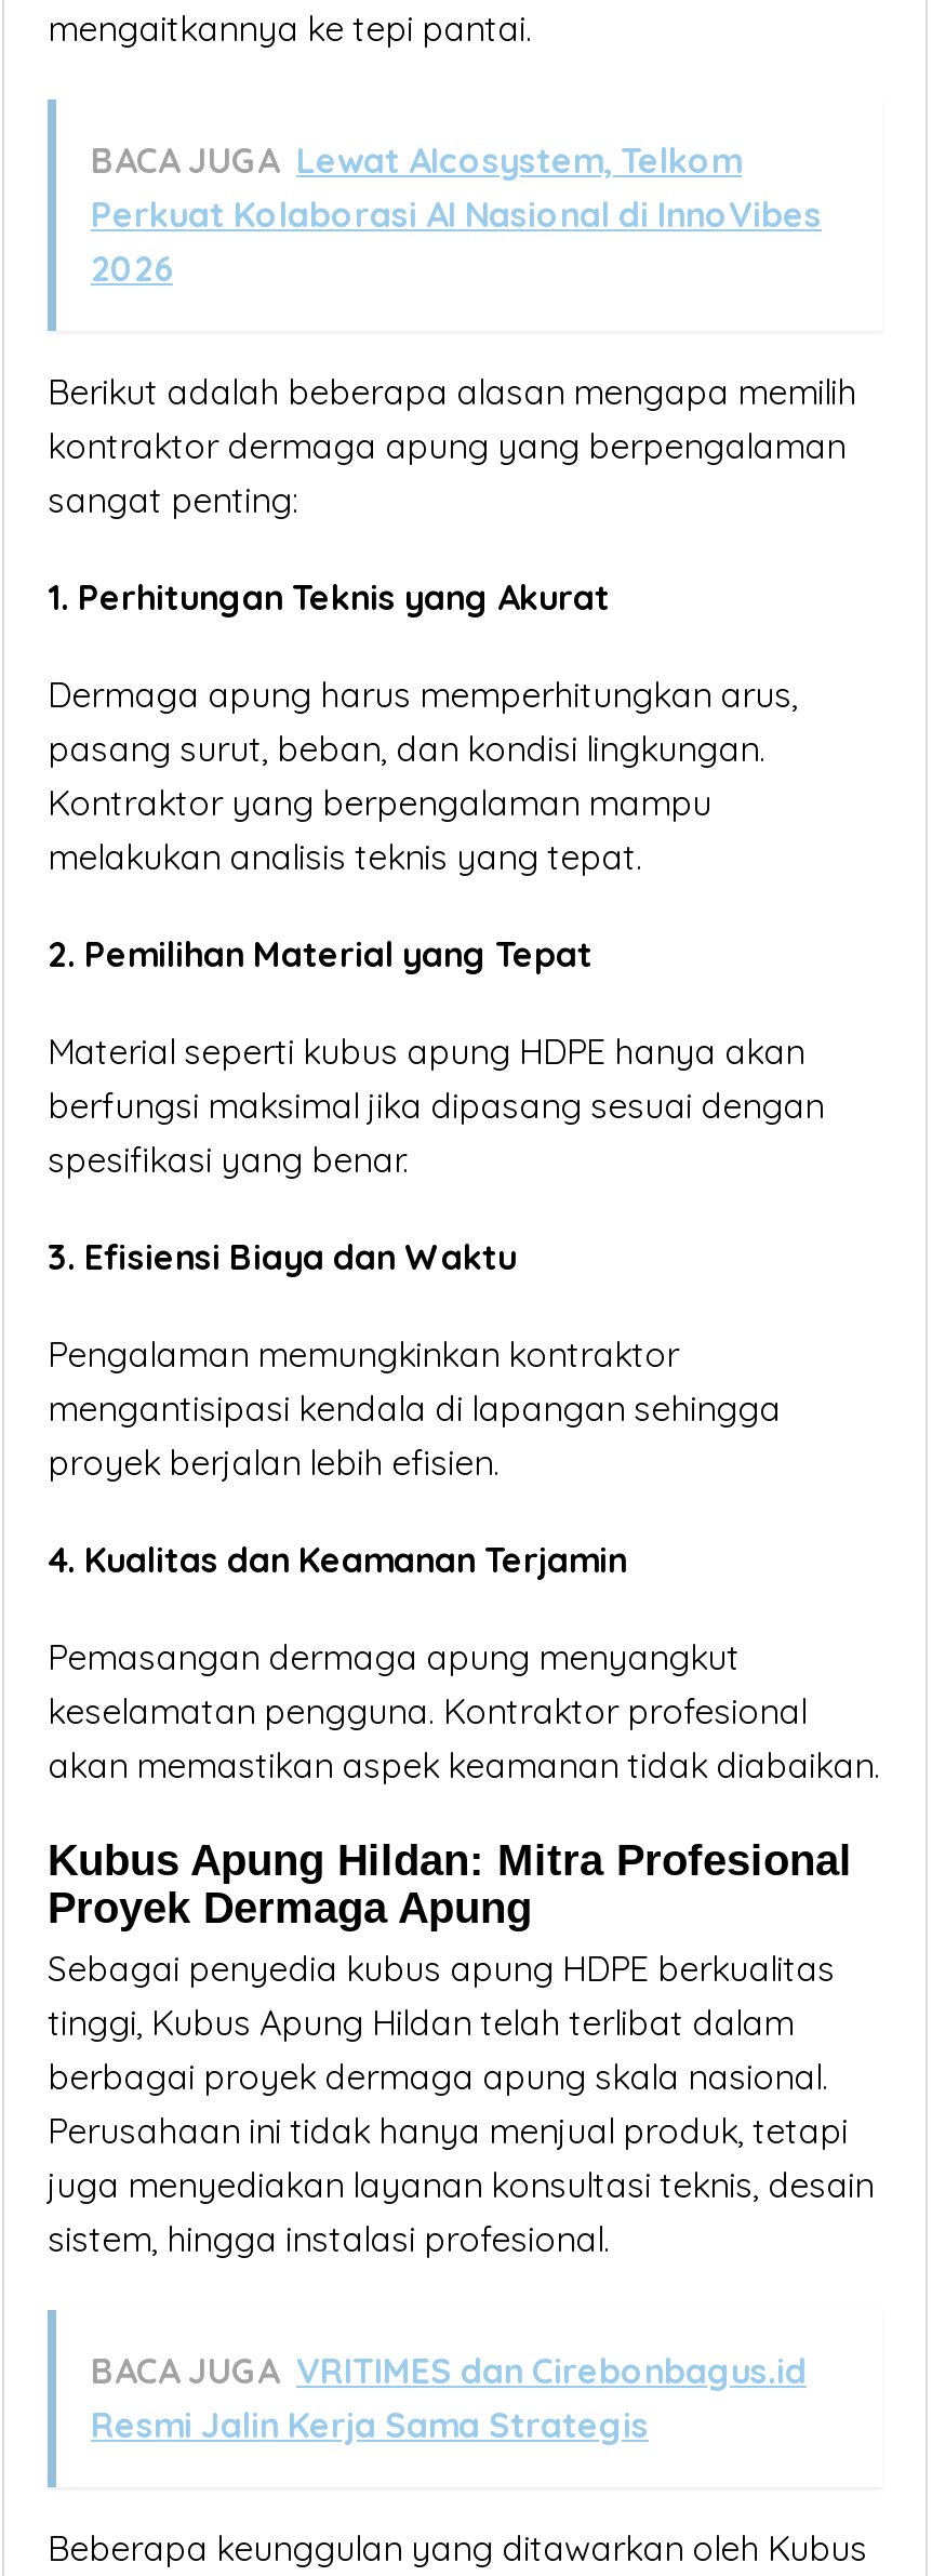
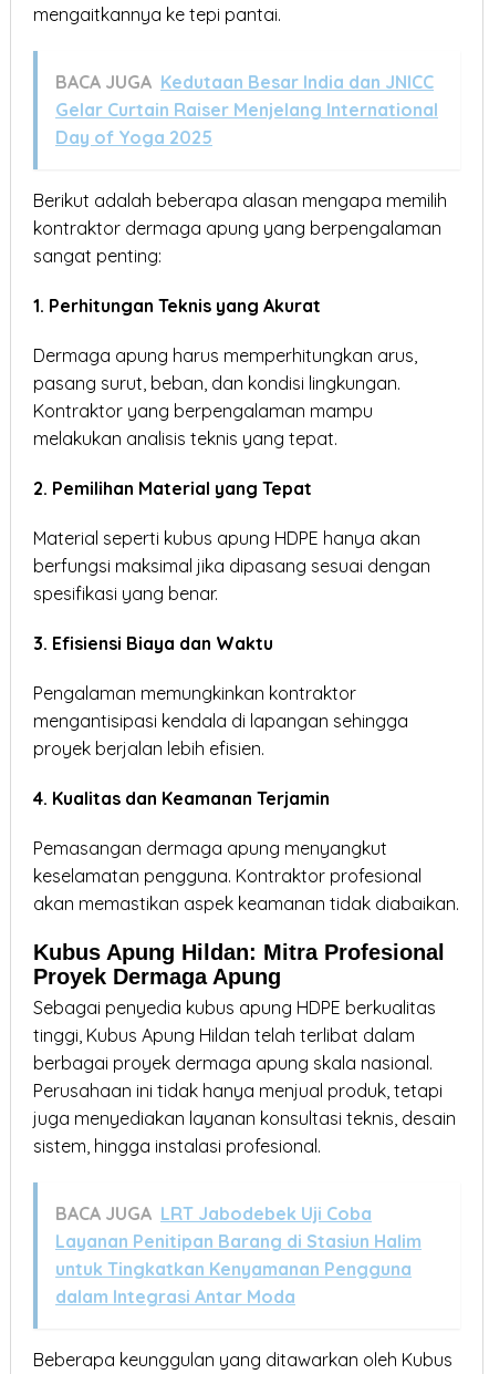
[91,138,822,290] BACA JUGA Lewat AIcosystem, Telkom | Perkuat Kolaborasi AI Nasional di InnoVibes | 2026 -> [55,71,438,148] BACA JUGA Kedutaan Besar India dan JNICC | Gelar Curtain Raiser Menjelang International | Day of Yoga 2025
[91,2349,807,2446] BACA JUGA VRITIMES dan Cirebonbagus.id | Resmi Jalin Kerja Sama Strategis -> [55,1202,422,1308] BACA JUGA LRT Jabodebek Uji Coba | Layanan Penitipan Barang di Stasiun Halim | untuk Tingkatkan Kenyamanan Pengguna | dalam Integrasi Antar Moda

